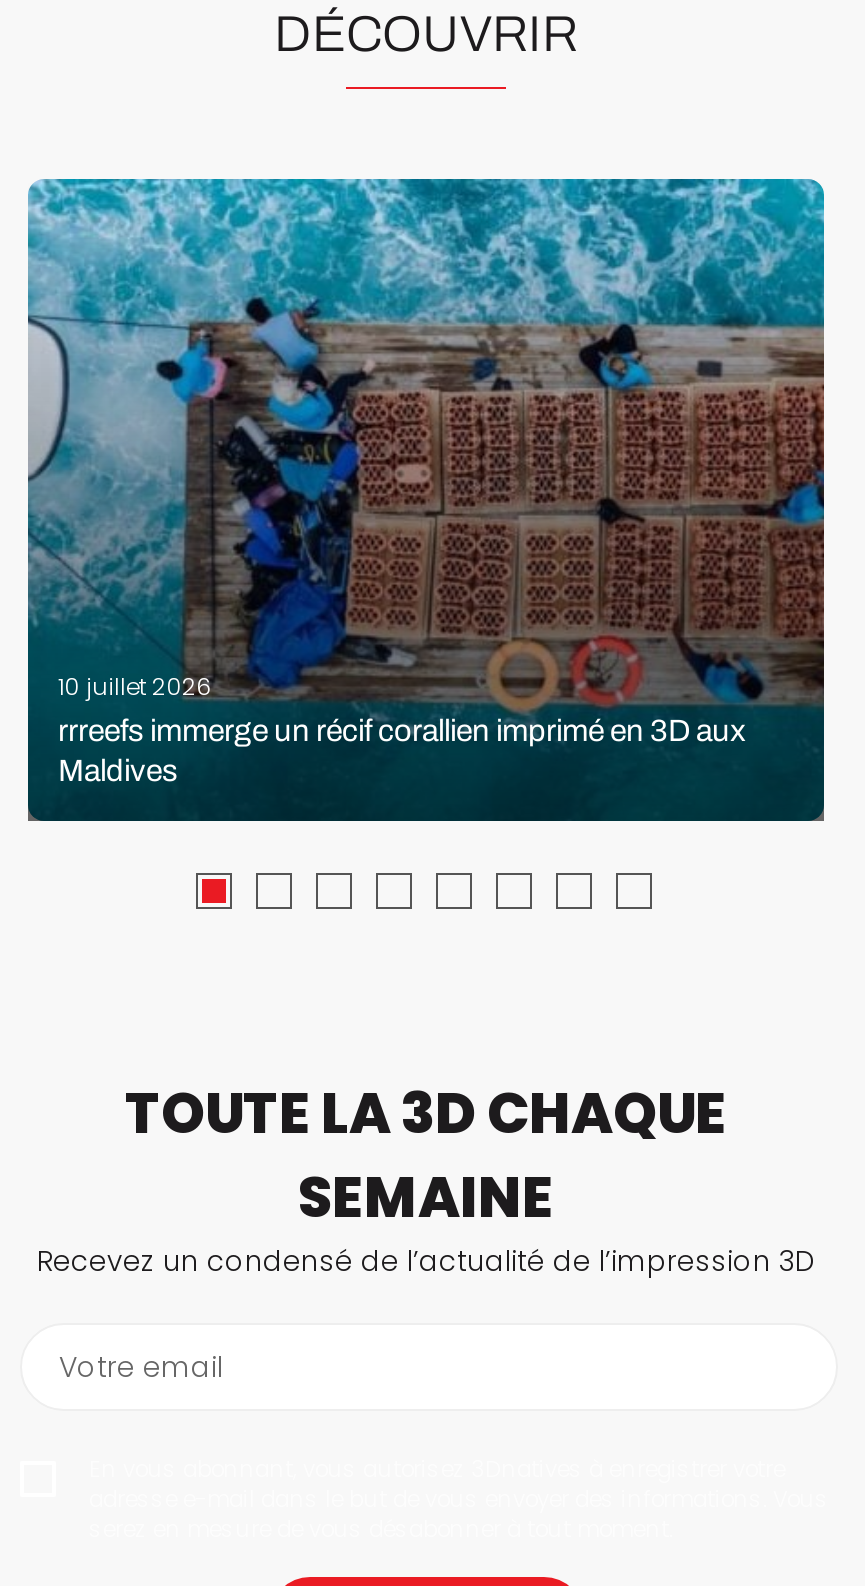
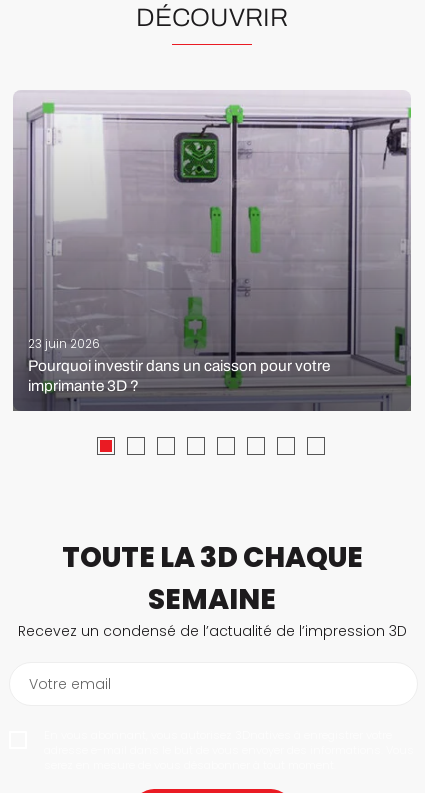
[26,176,826,822] [image] | 10 juillet 2026 | rrreefs immerge un récif corallien imprimé en 3D aux | Maldives -> [12,89,412,411] [image] | 23 juin 2026 | Pourquoi investir dans un caisson pour votre | imprimante 3D ?

